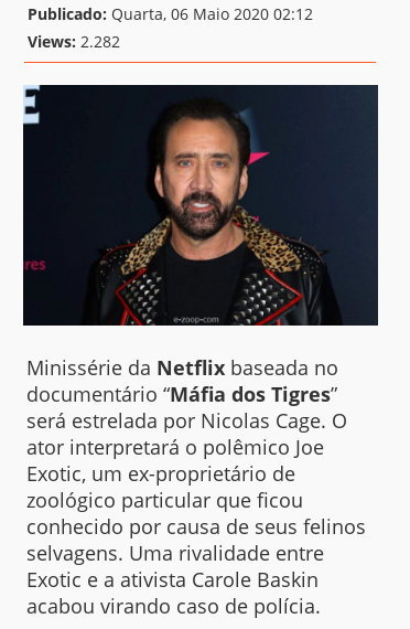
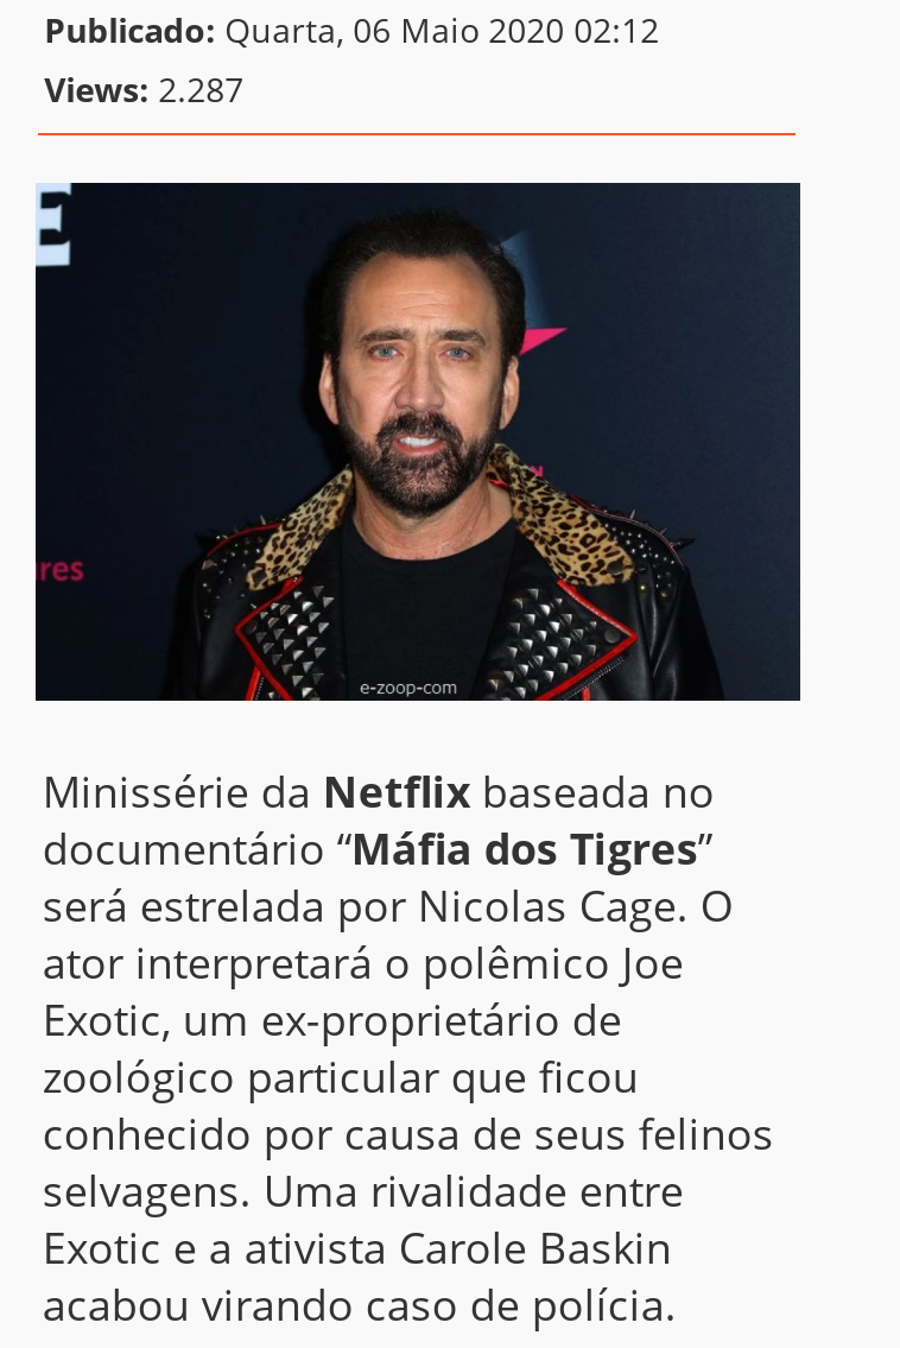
[27,31,120,52] Views: 2.282 -> [44,67,244,112] Views: 2.287

